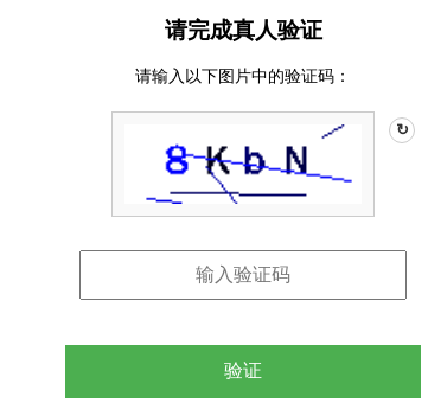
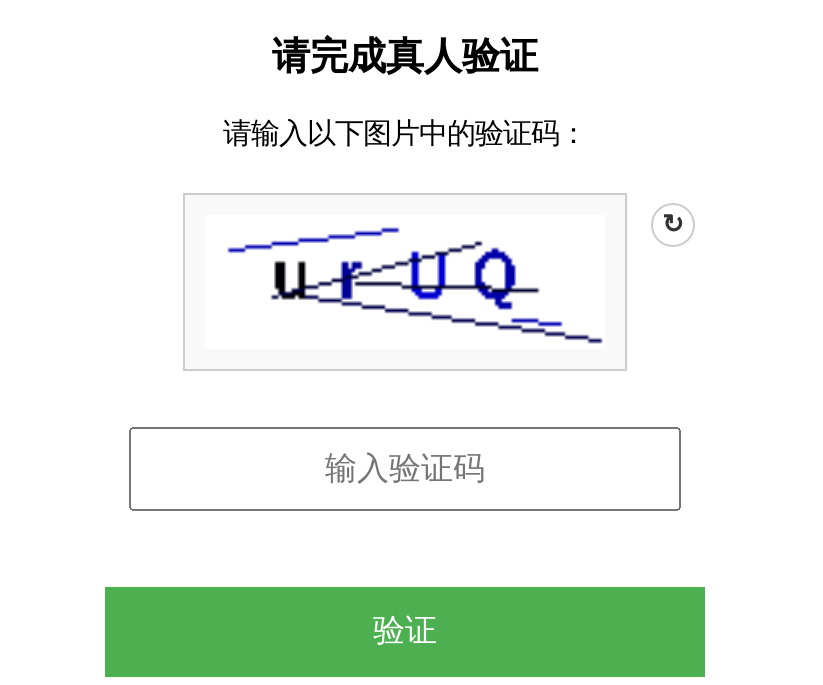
[139,123,359,205] [image] -> [227,215,603,349] [image]

